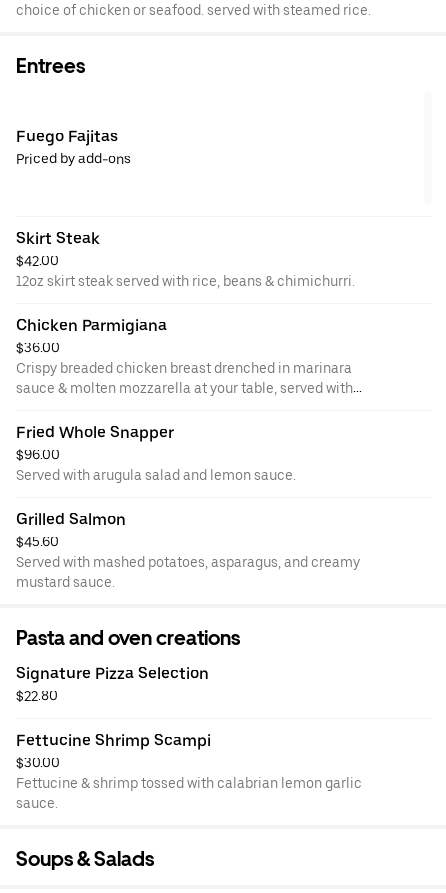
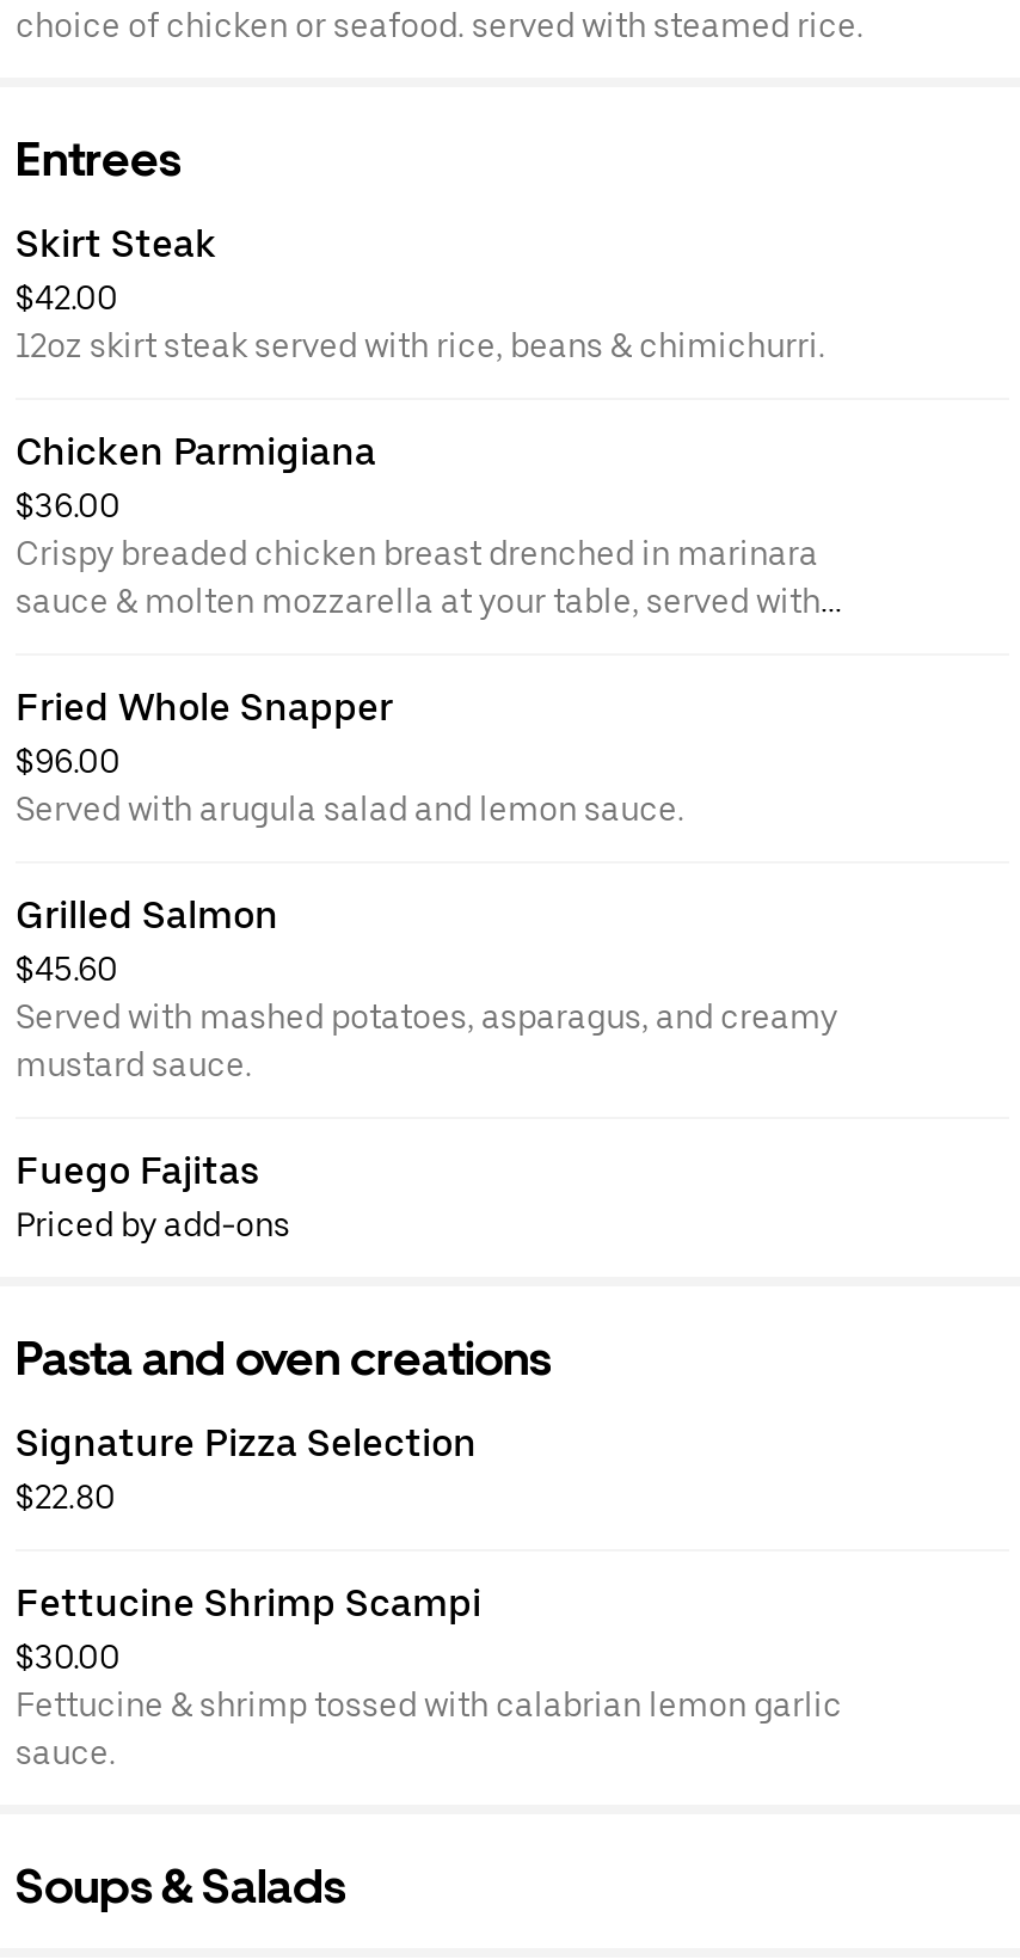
moved [16,127,131,167] -> [16,1147,290,1243]: Fuego Fajitas | Priced by add-ons
moved [16,229,360,590] -> [16,220,837,1083]: Skirt Steak | $42.00 | 12oz skirt steak served with rice, beans & chimichurri. | ... | Served with mashed potatoes, asparagus, and creamy | mustard sauce.

